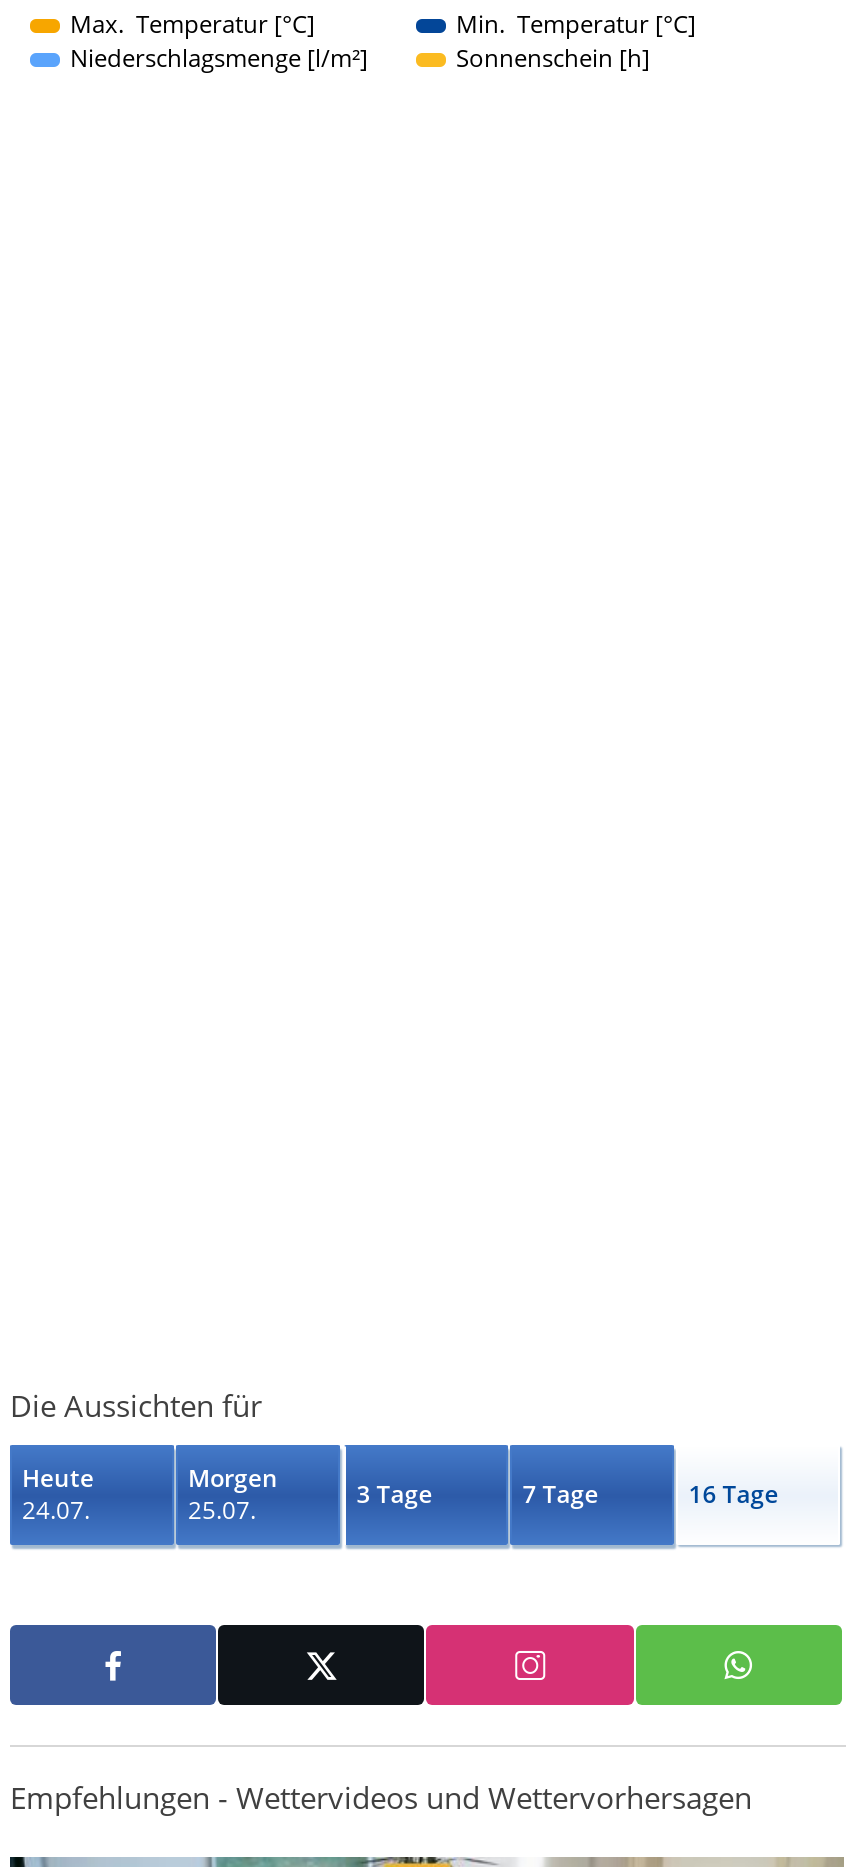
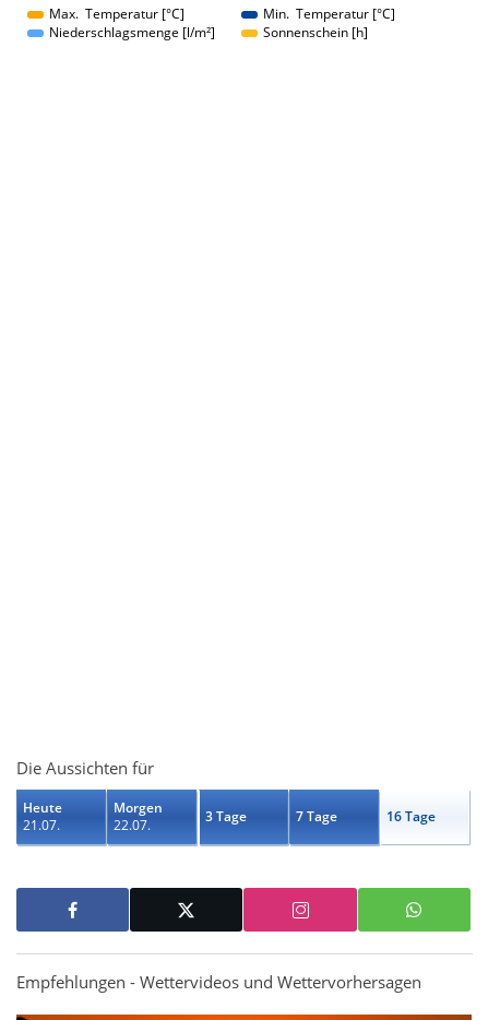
[22,1493,90,1527] 24.07. -> [23,816,60,835] 21.07.
[188,1493,256,1527] 25.07. -> [114,816,151,835] 22.07.

